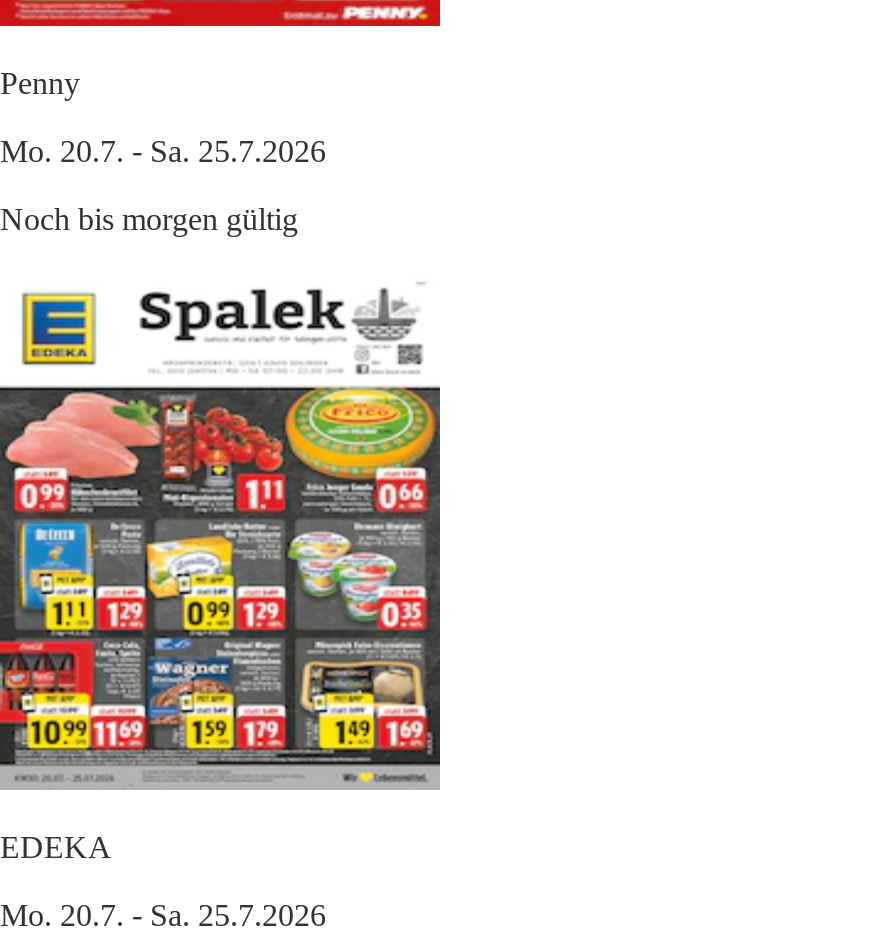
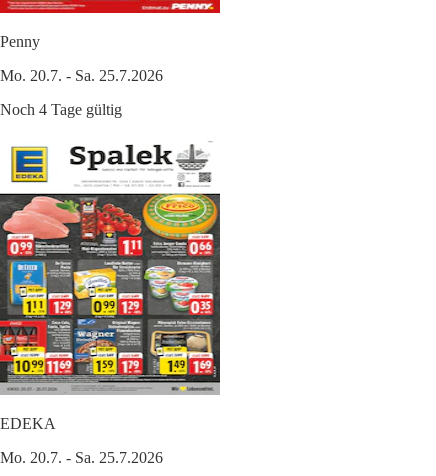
[0,203,298,237] Noch bis morgen gültig -> [0,101,122,118] Noch 4 Tage gültig

